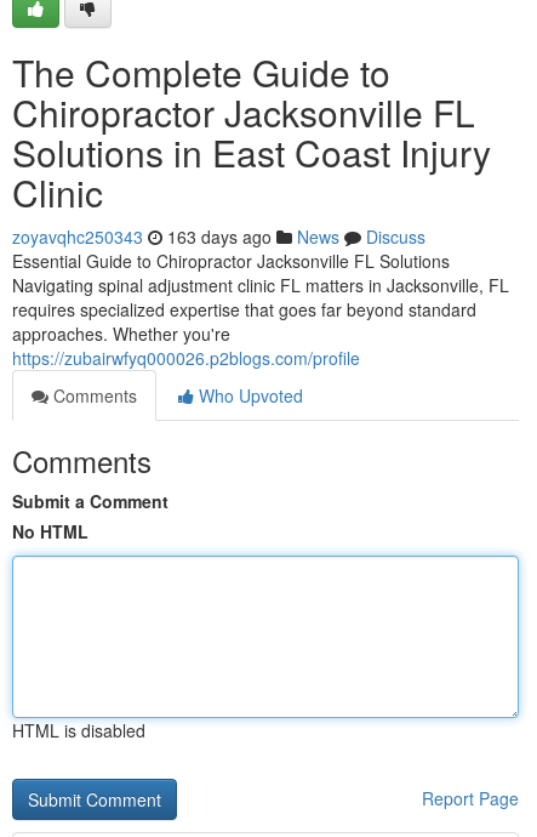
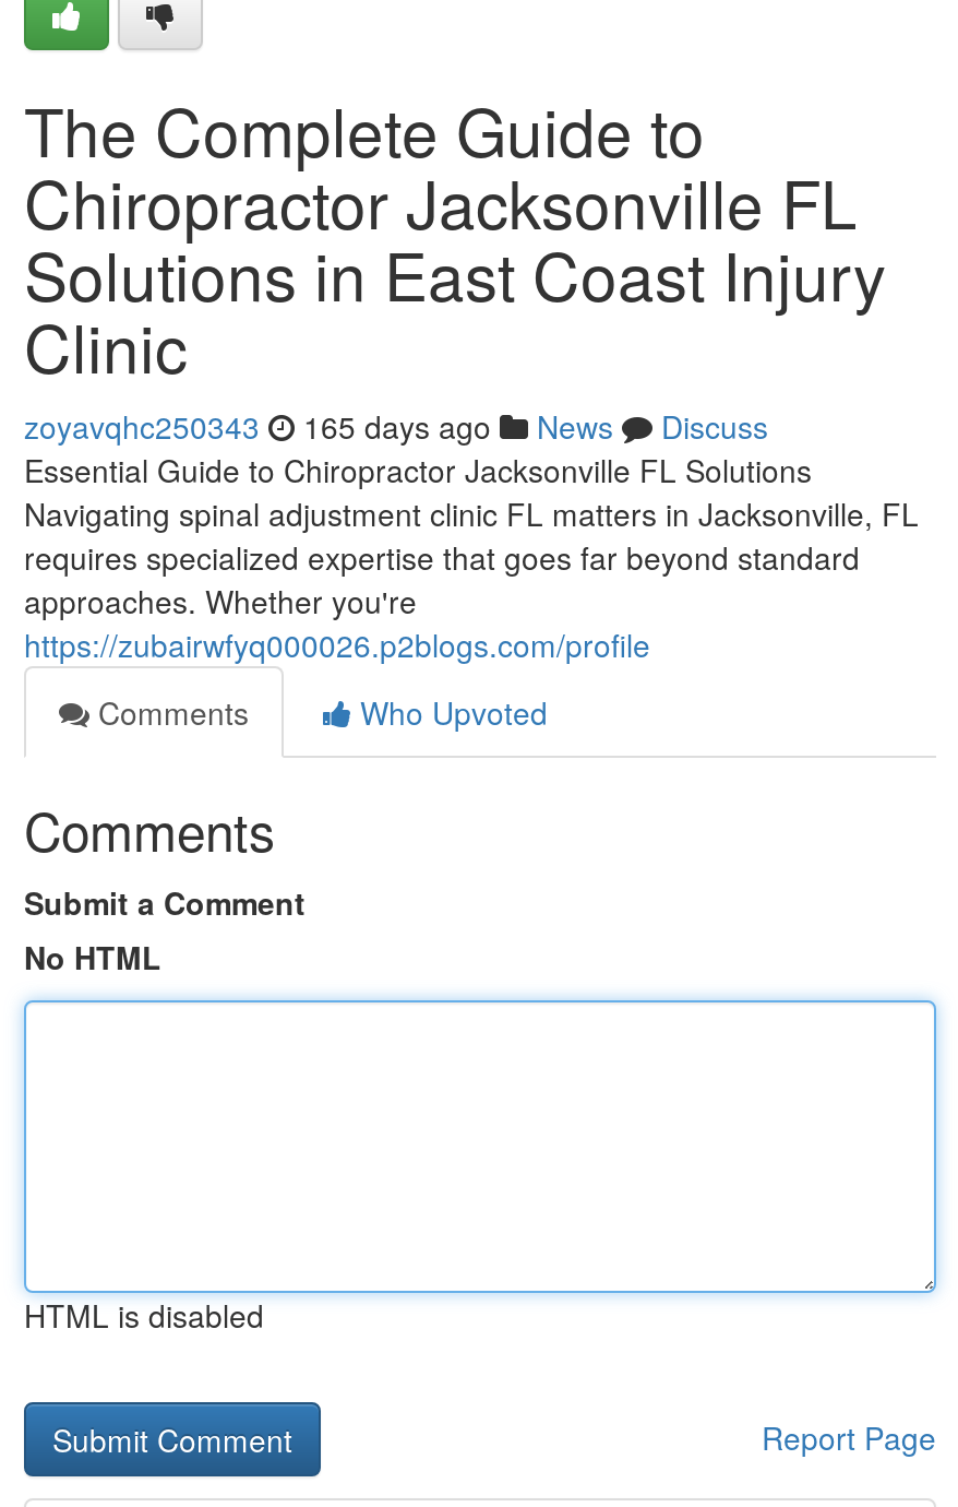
[12,224,425,249] zoyavqhc250343 163 days ago News Discuss -> [24,404,768,448] zoyavqhc250343 165 days ago News Discuss

